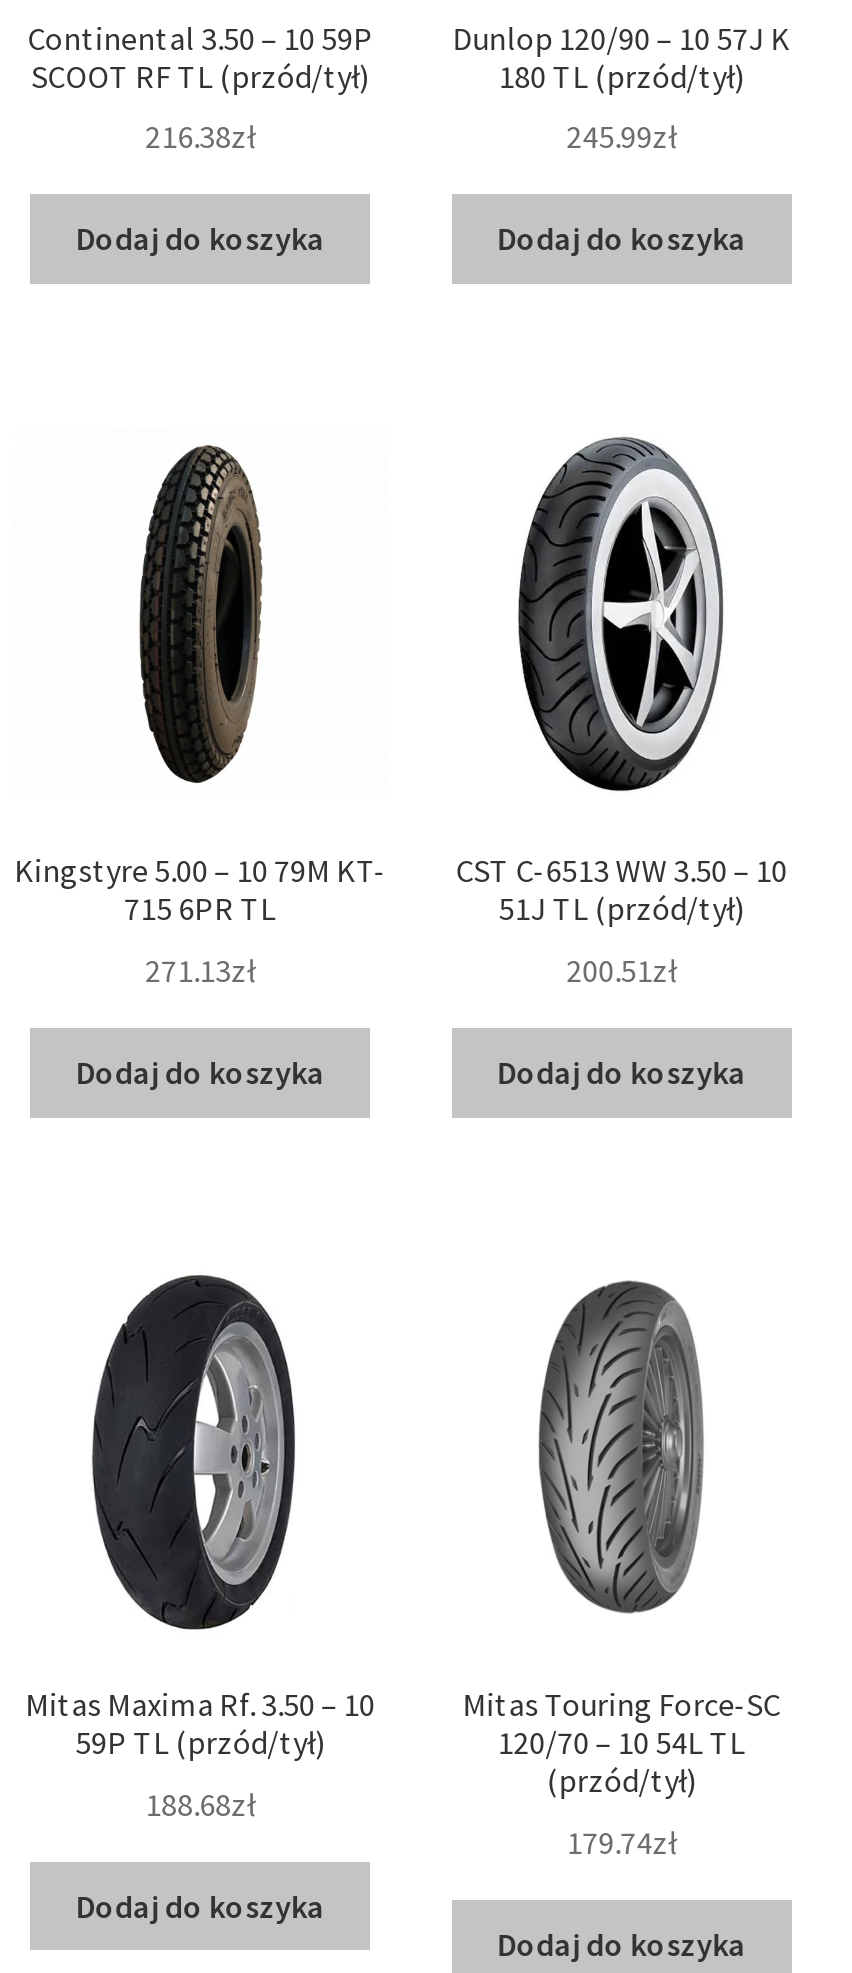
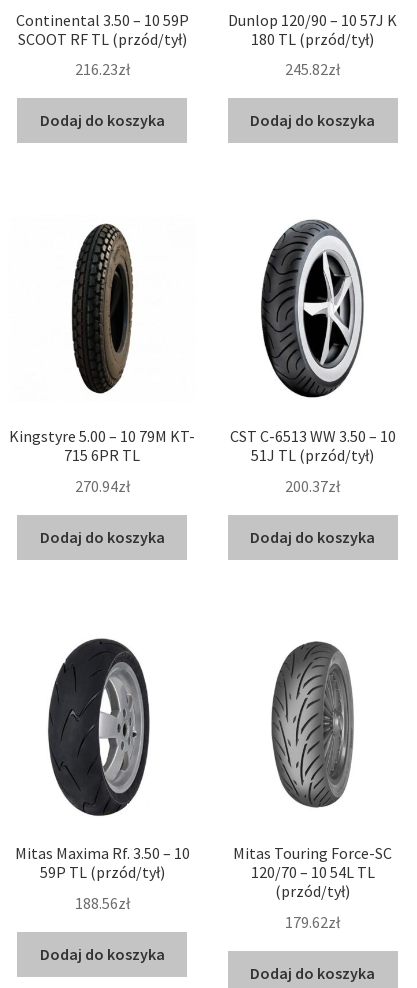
[145,117,255,157] 216.38zł -> [75,59,130,79] 216.23zł
[566,117,676,157] 245.99zł -> [285,59,340,79] 245.82zł
[145,950,255,990] 271.13zł -> [75,476,130,496] 270.94zł
[566,950,676,990] 200.51zł -> [285,476,340,496] 200.37zł
[145,1784,255,1824] 188.68zł -> [75,893,130,913] 188.56zł
[566,1822,676,1862] 179.74zł -> [285,912,340,932] 179.62zł

